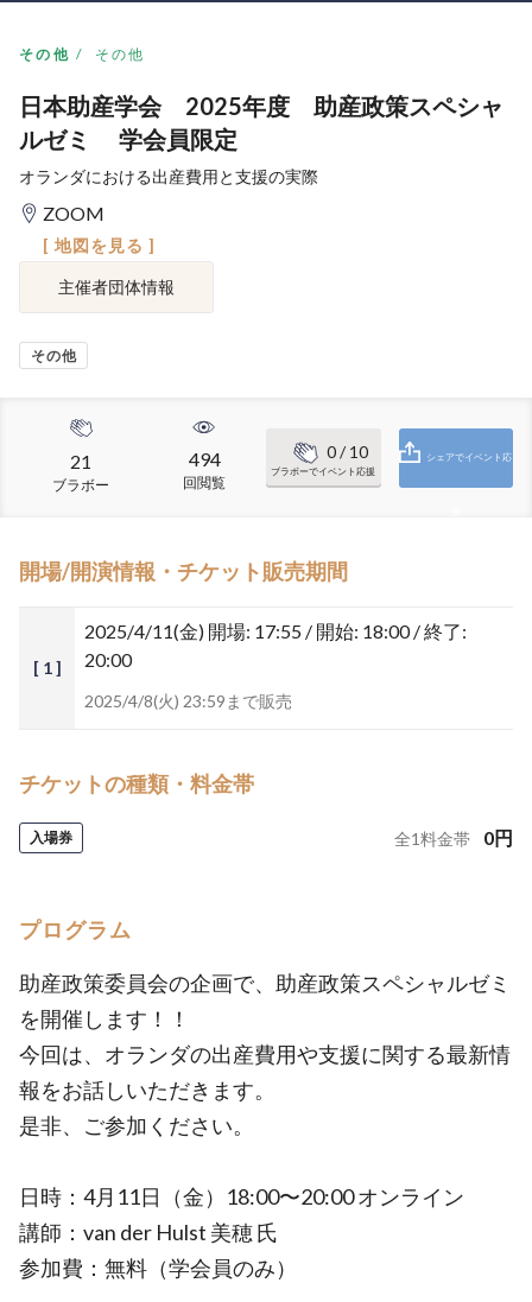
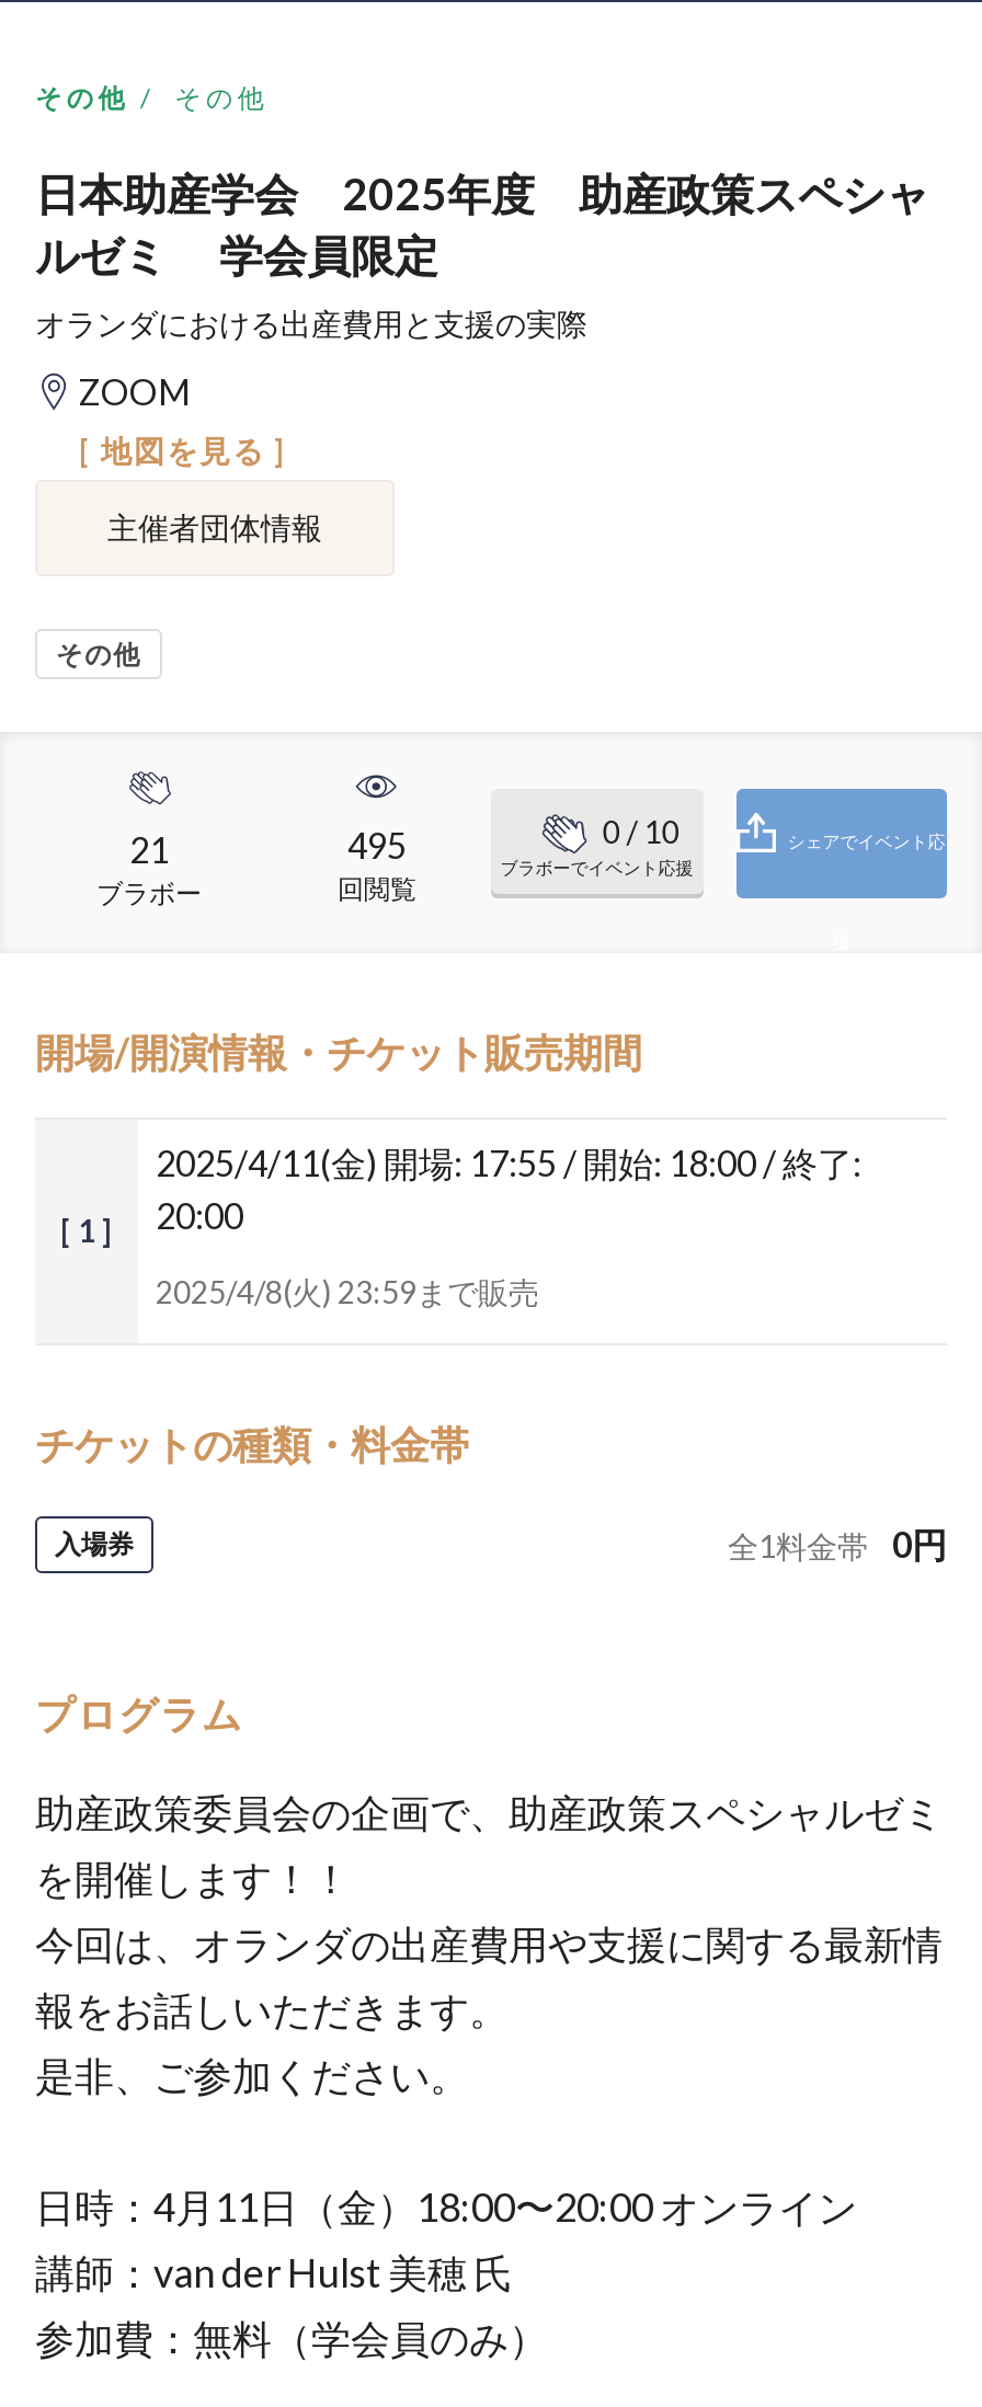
[188,447,220,470] 494 -> [347,824,407,866] 495

